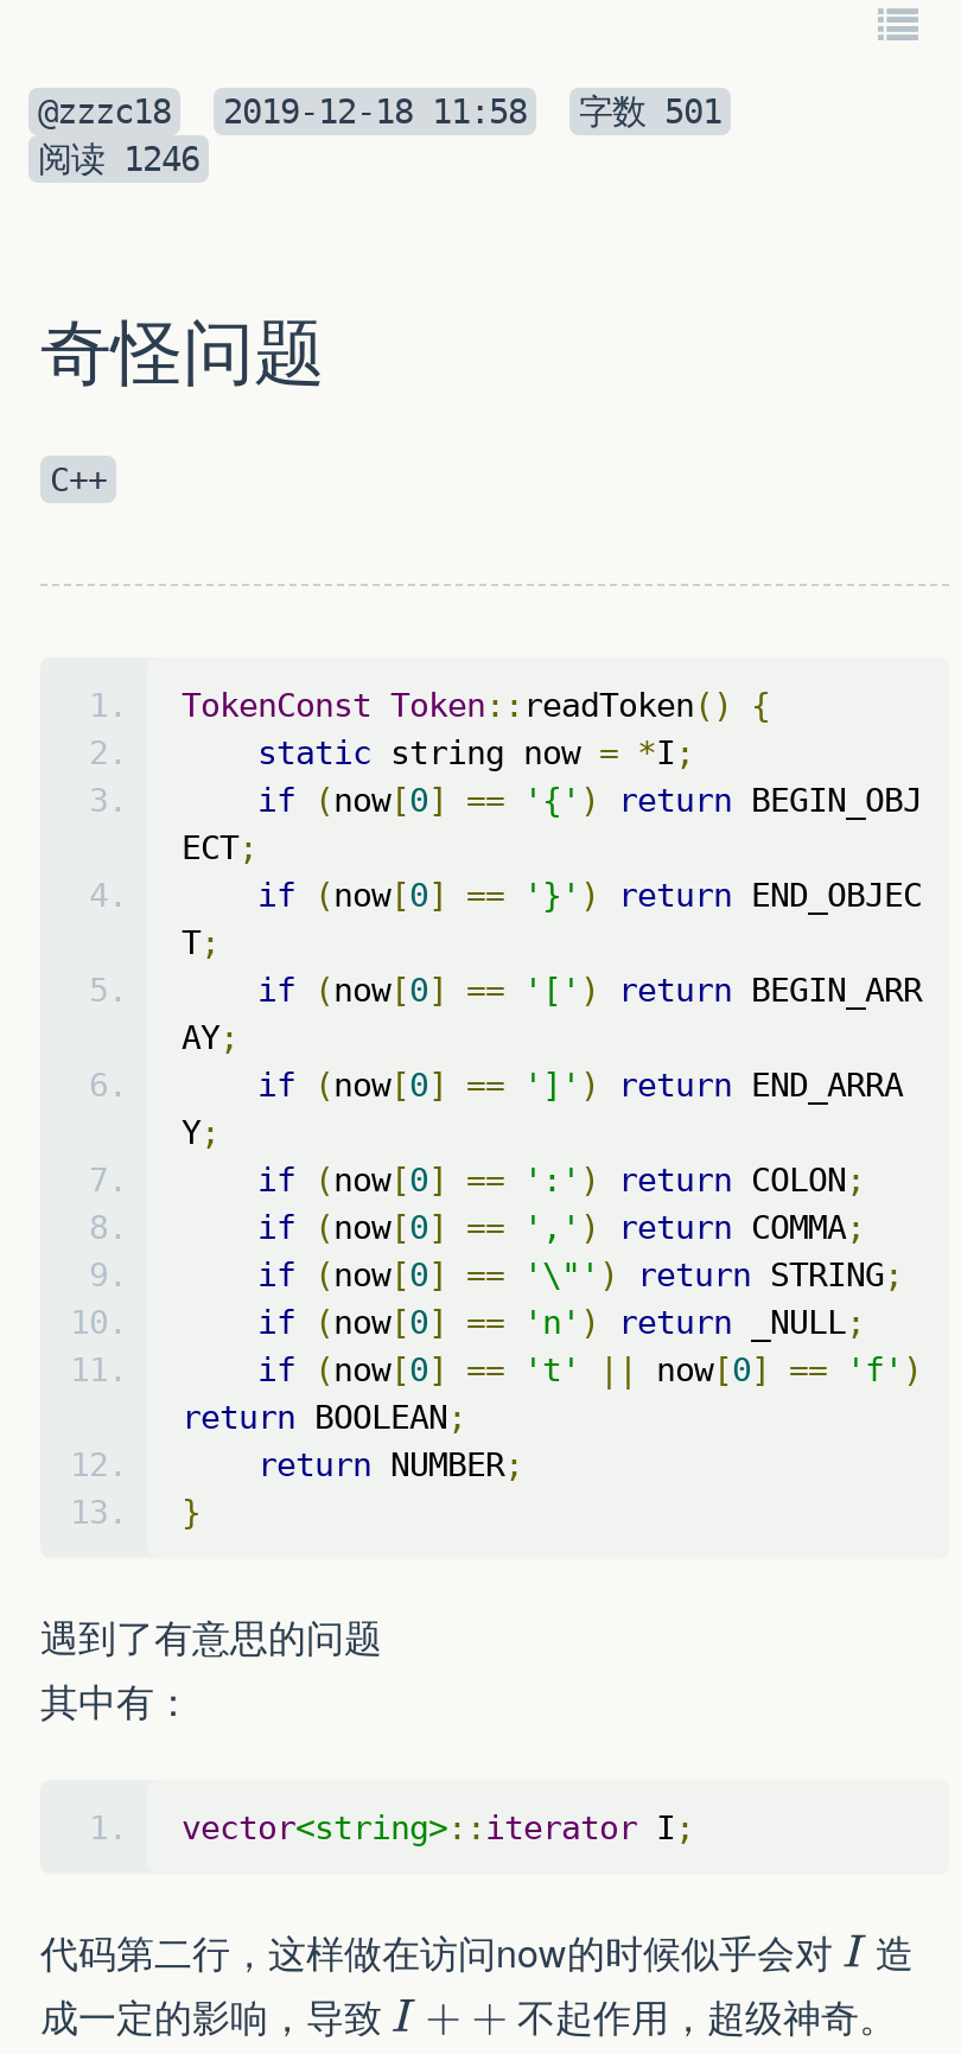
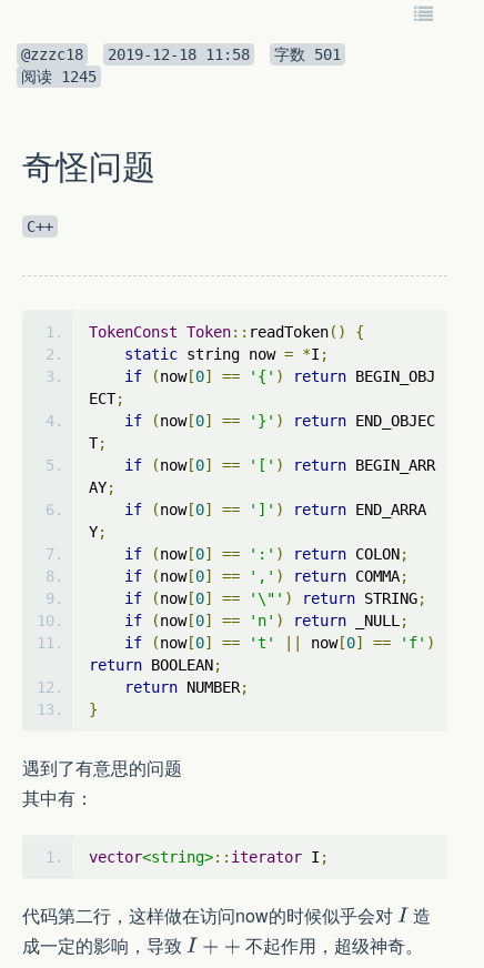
[38,140,199,178] 阅读1246 -> [21,68,97,85] 阅读1245

